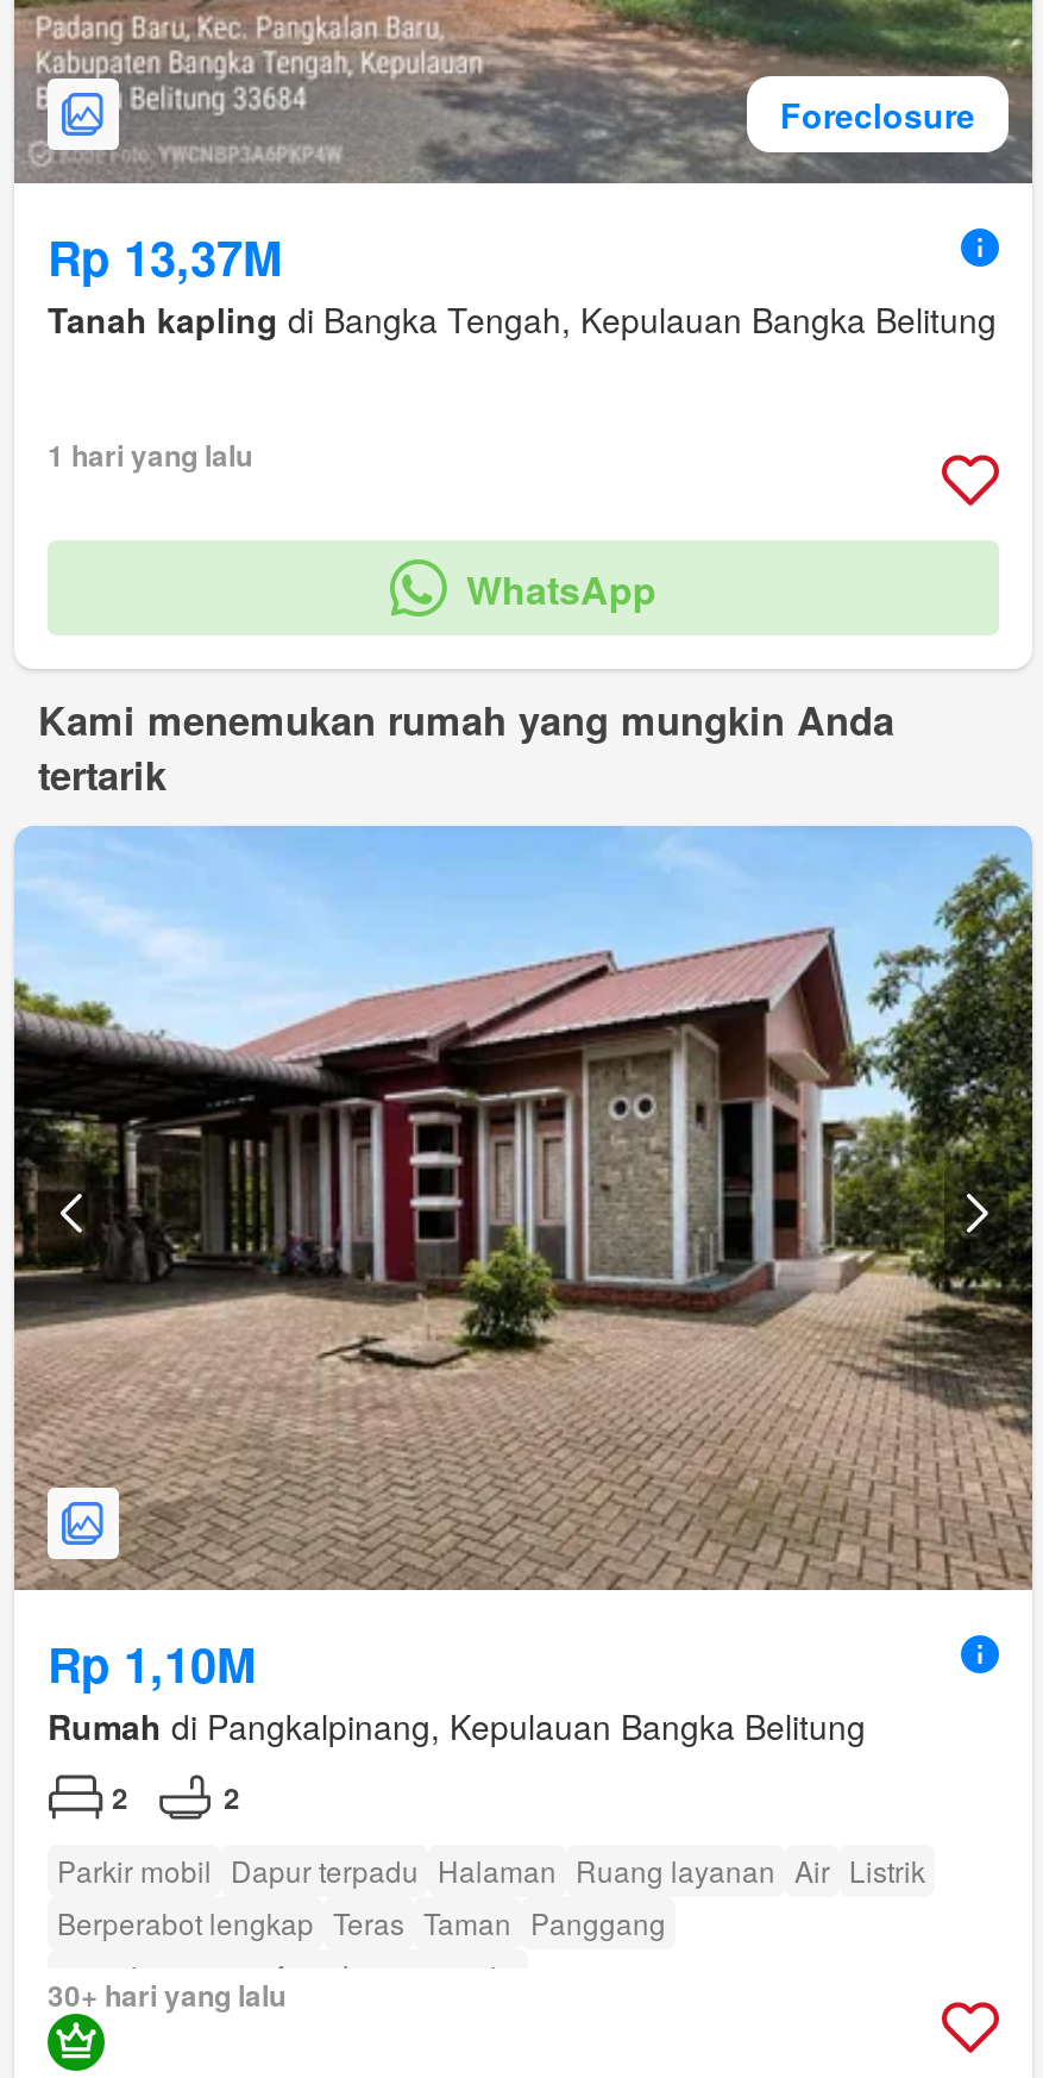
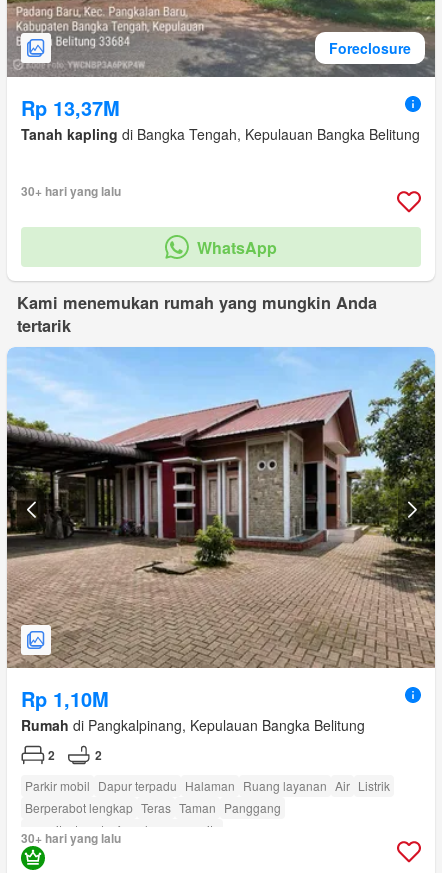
[48,434,252,477] 1 hari yang lalu -> [21,182,121,200] 30+ hari yang lalu

